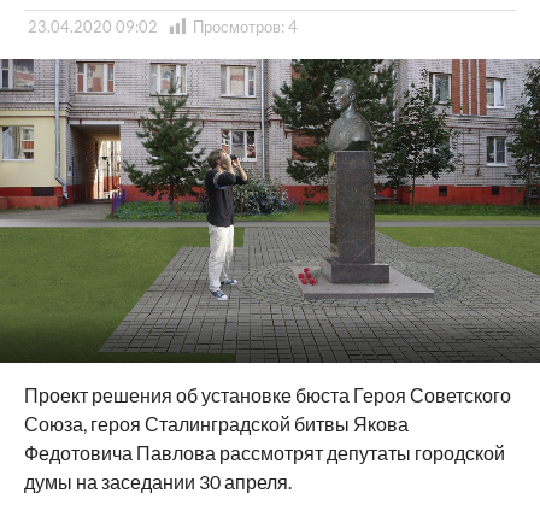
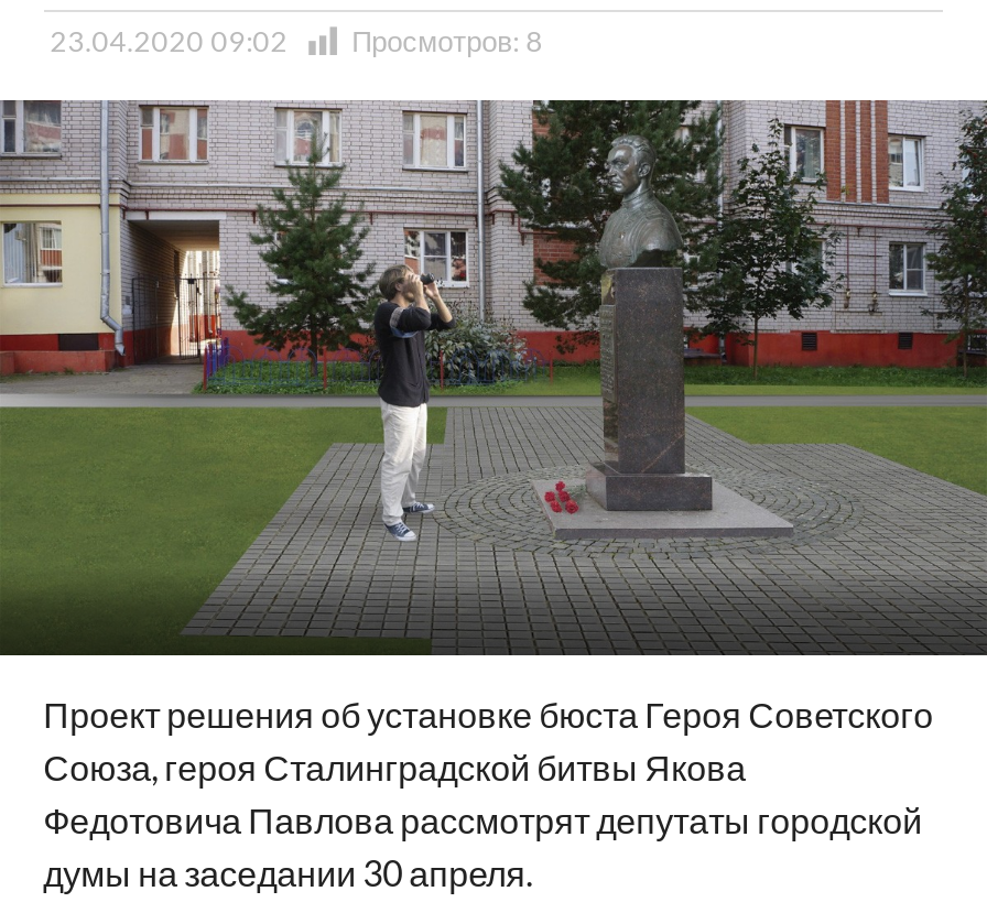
[27,17,297,36] 23.04.2020 09:02 Просмотров: 4 -> [50,24,543,59] 23.04.2020 09:02 Просмотров: 8

